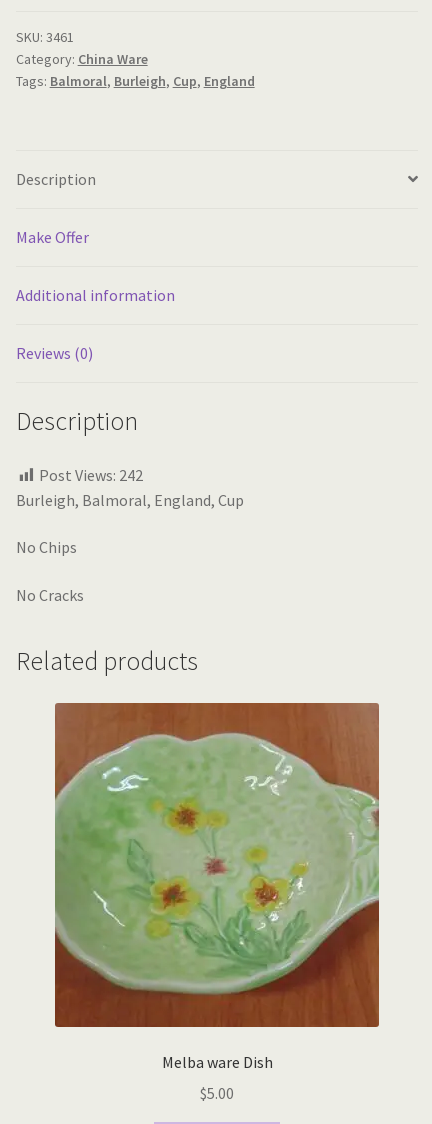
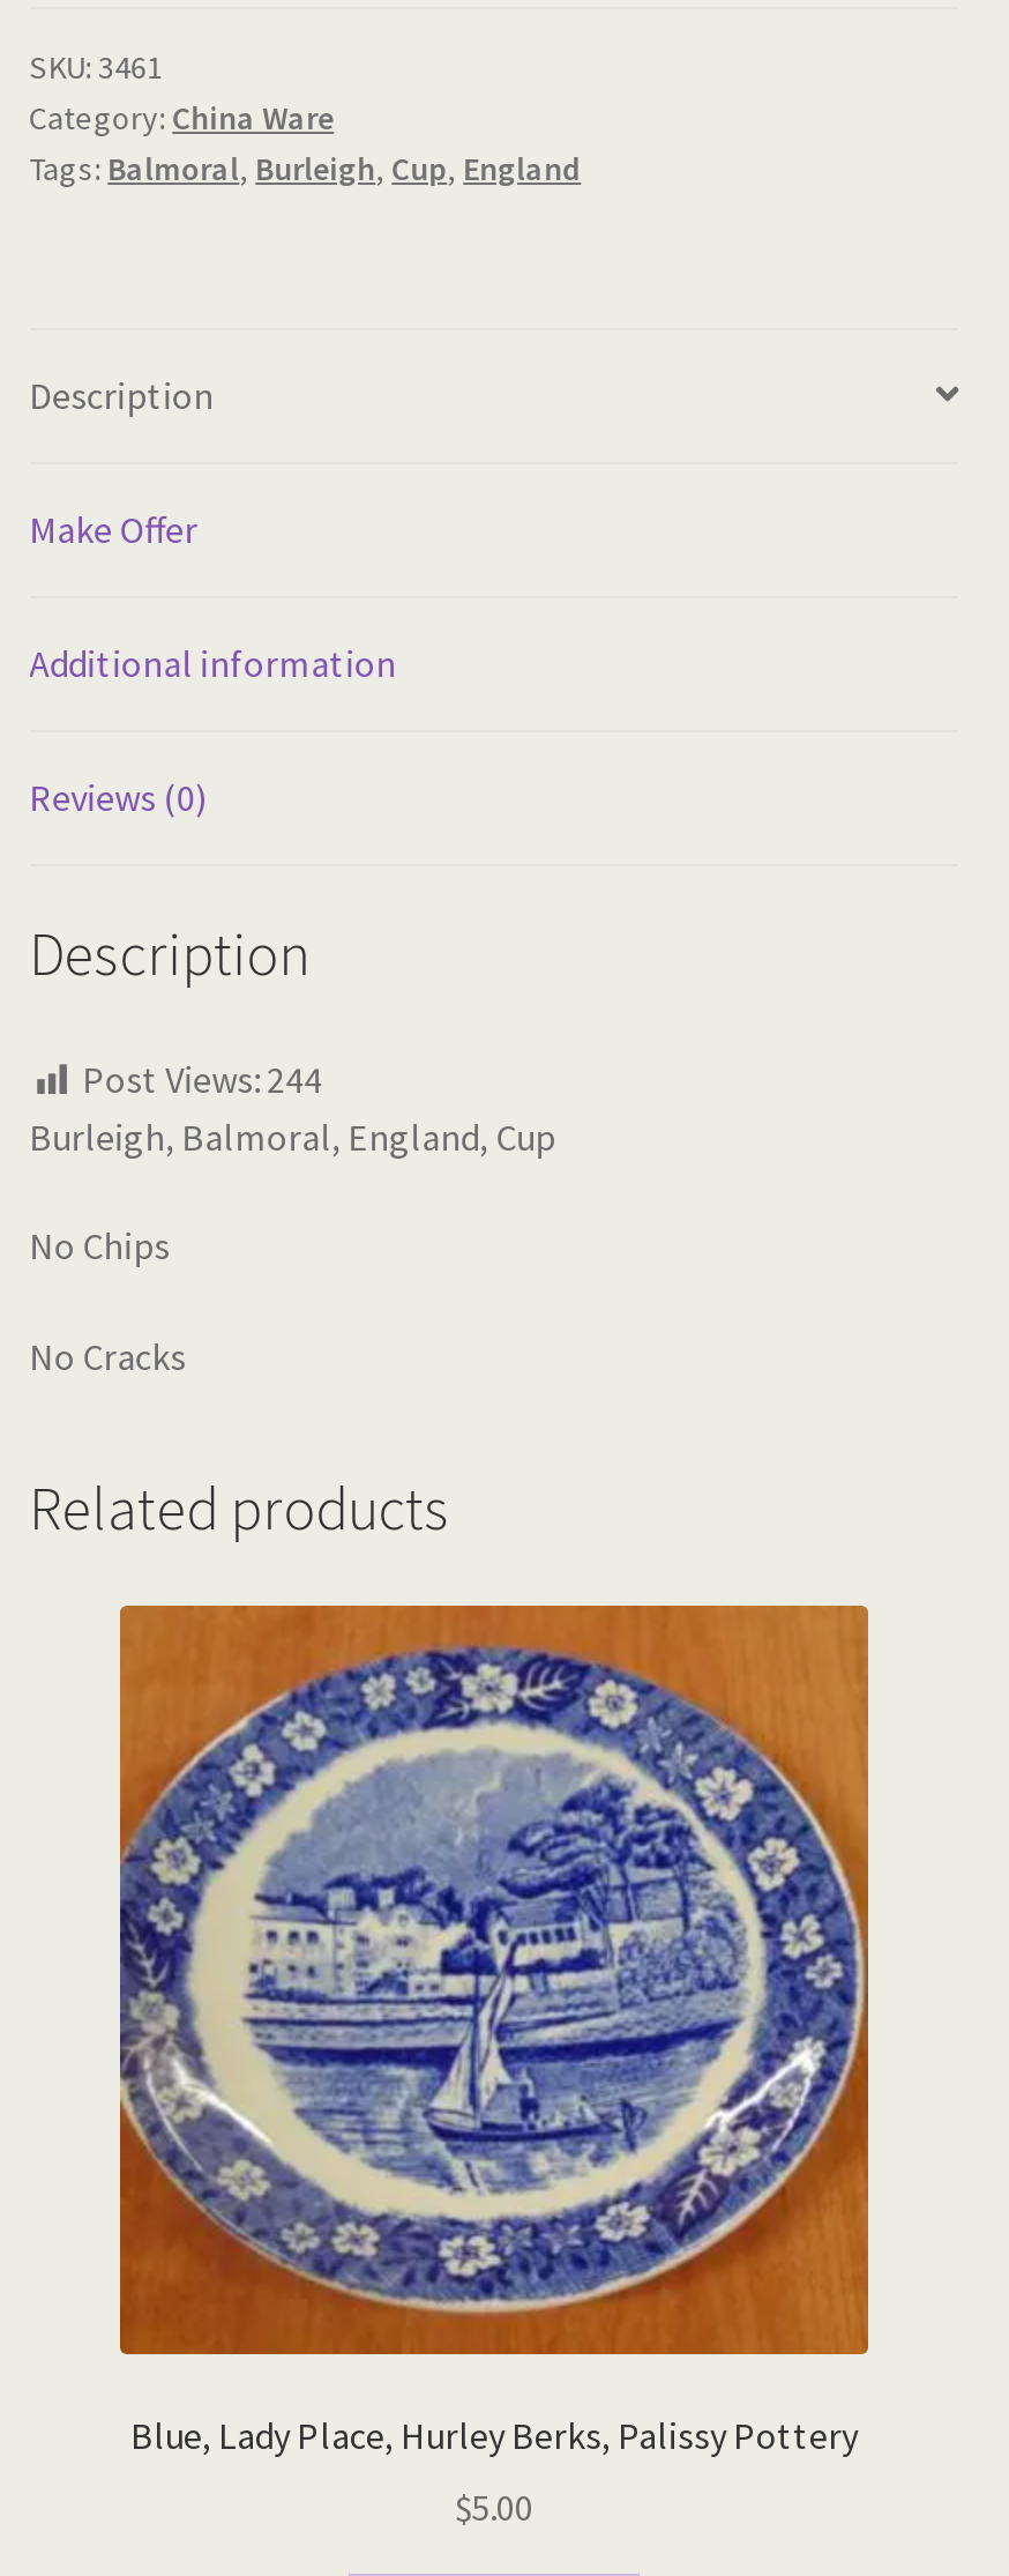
[39,464,143,484] Post Views: 242 -> [82,1055,322,1101] Post Views: 244
[54,703,380,1072] [image] | Melba ware Dish -> [118,1606,870,2459] [image] | Blue, Lady Place, Hurley Berks, Palissy Pottery

